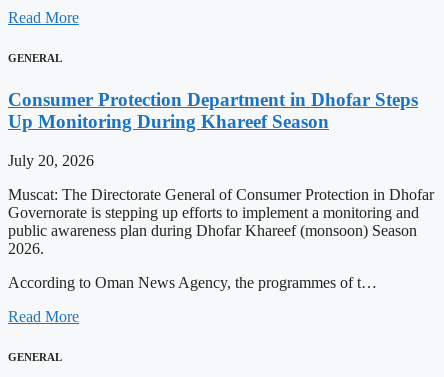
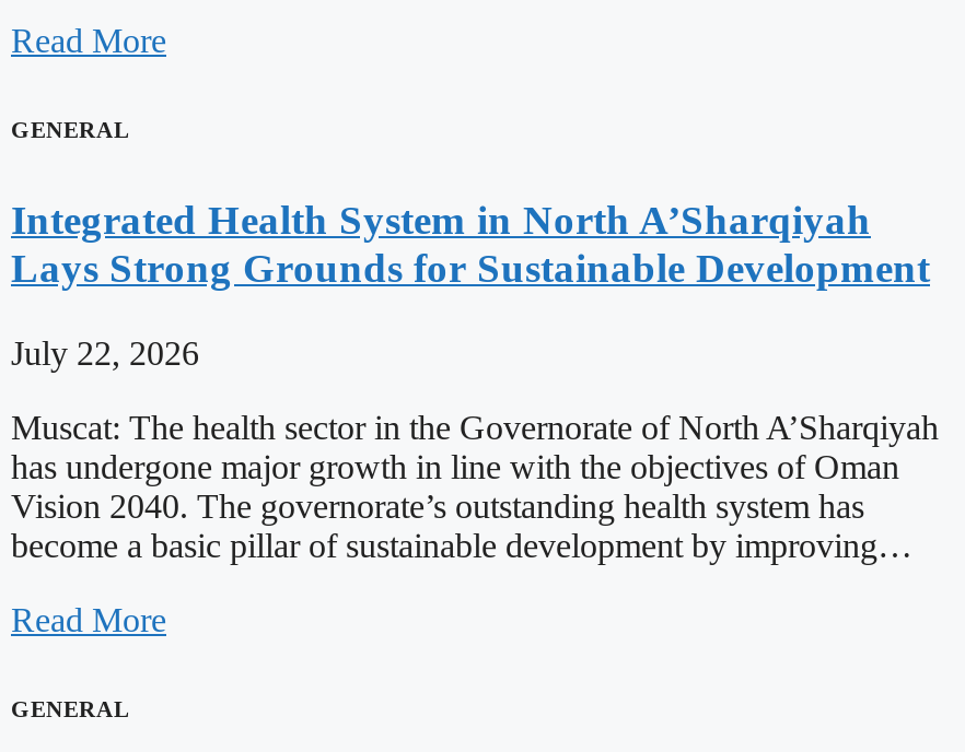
[8,89,434,291] Consumer Protection Department in Dhofar Steps | Up Monitoring During Khareef Season | July 20, 2026 | Muscat: The Directorate General of Consumer Protection in Dhofar | Governorate is stepping up efforts to implement a monitoring and | public awareness plan during Dhofar Khareef (monsoon) Season | 2026. | According to Oman News Agency, the programmes of t… -> [11,197,939,563] Integrated Health System in North A’Sharqiyah | Lays Strong Grounds for Sustainable Development | July 22, 2026 | Muscat: The health sector in the Governorate of North A’Sharqiyah | has undergone major growth in line with the objectives of Oman | Vision 2040. The governorate’s outstanding health system has | become a basic pillar of sustainable development by improving…

